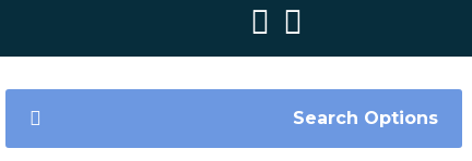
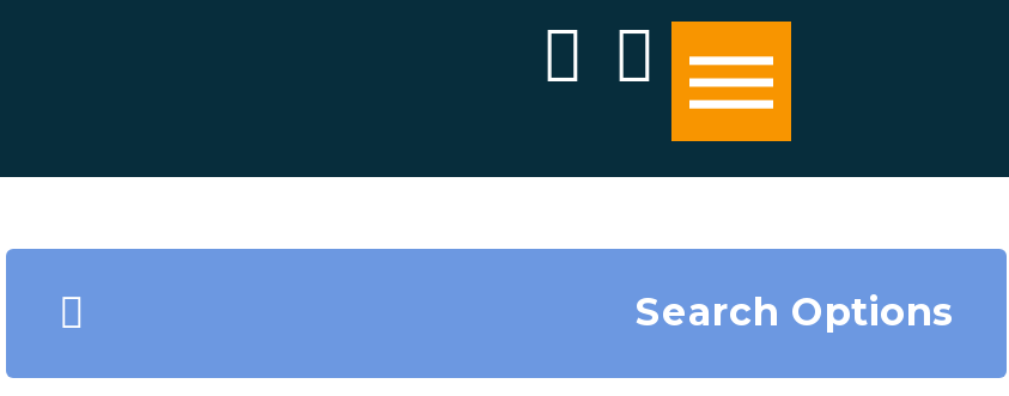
none -> [669,19,794,144] [image]

